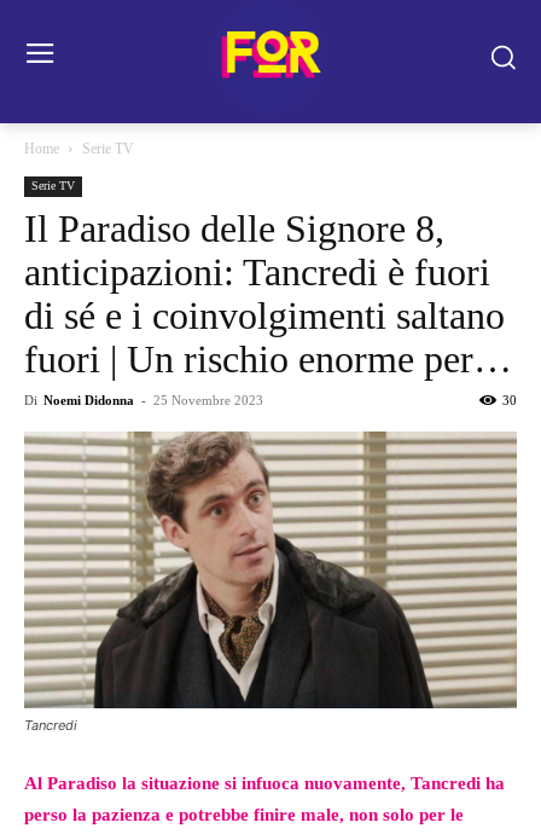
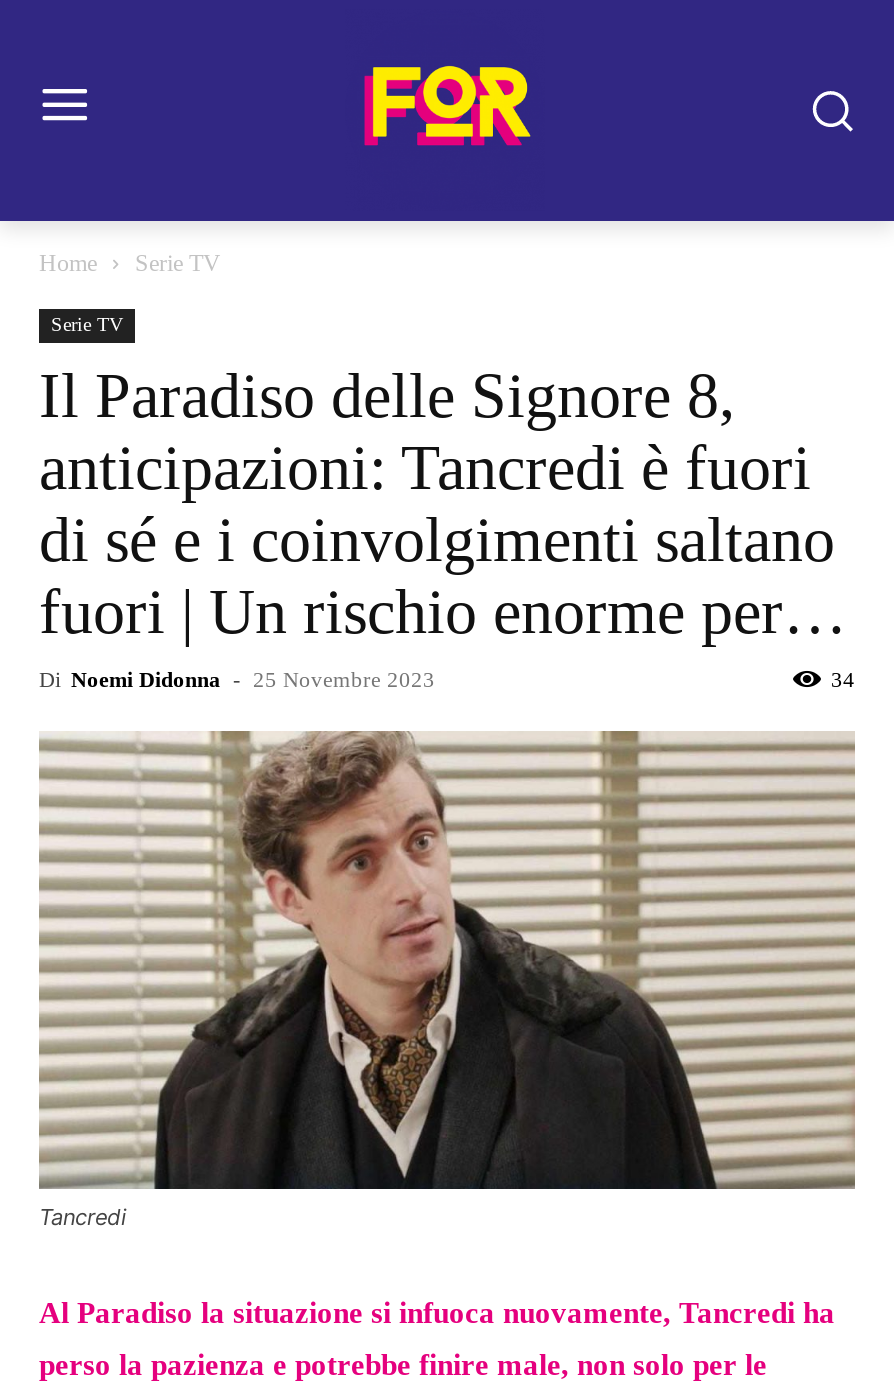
[502,393,517,407] 30 -> [831,667,855,691] 34

